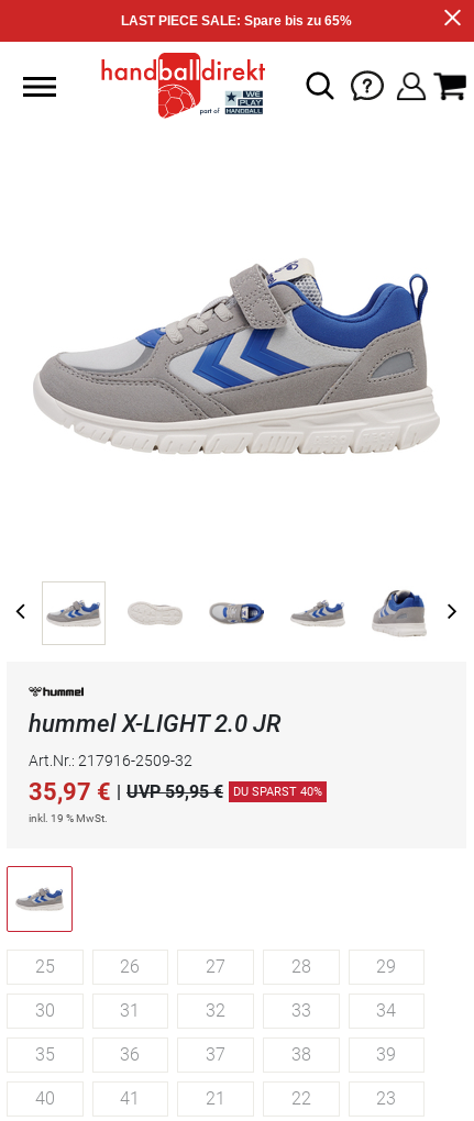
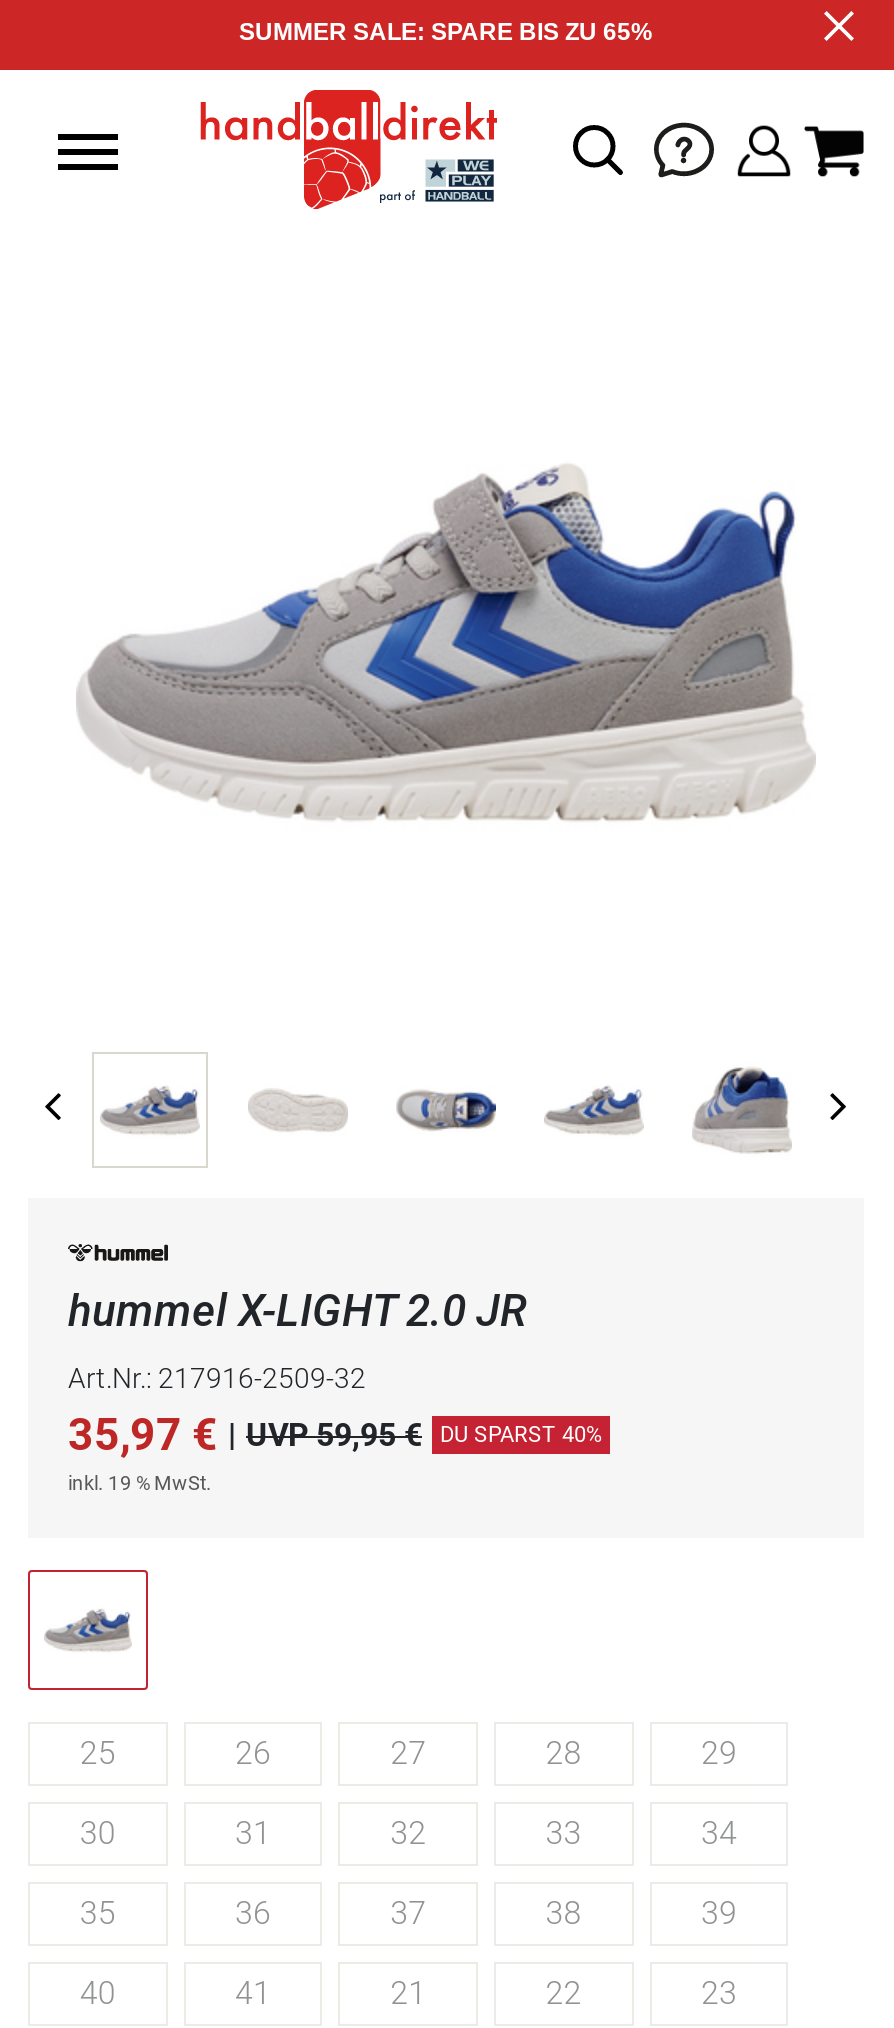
[121,13,352,29] LAST PIECE SALE: Spare bis zu 65% -> [239,18,653,46] SUMMER SALE: SPARE BIS ZU 65%

